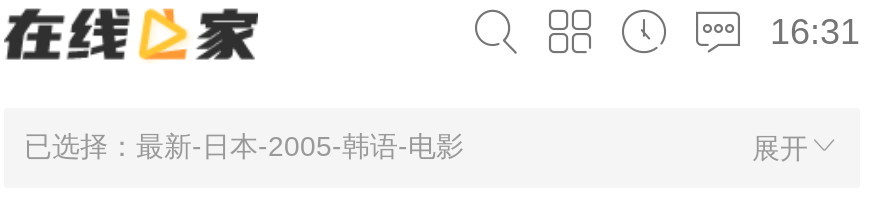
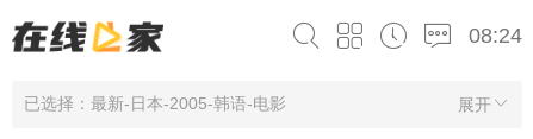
[770,12,860,52] 16:31 -> [469,24,522,48] 08:24

